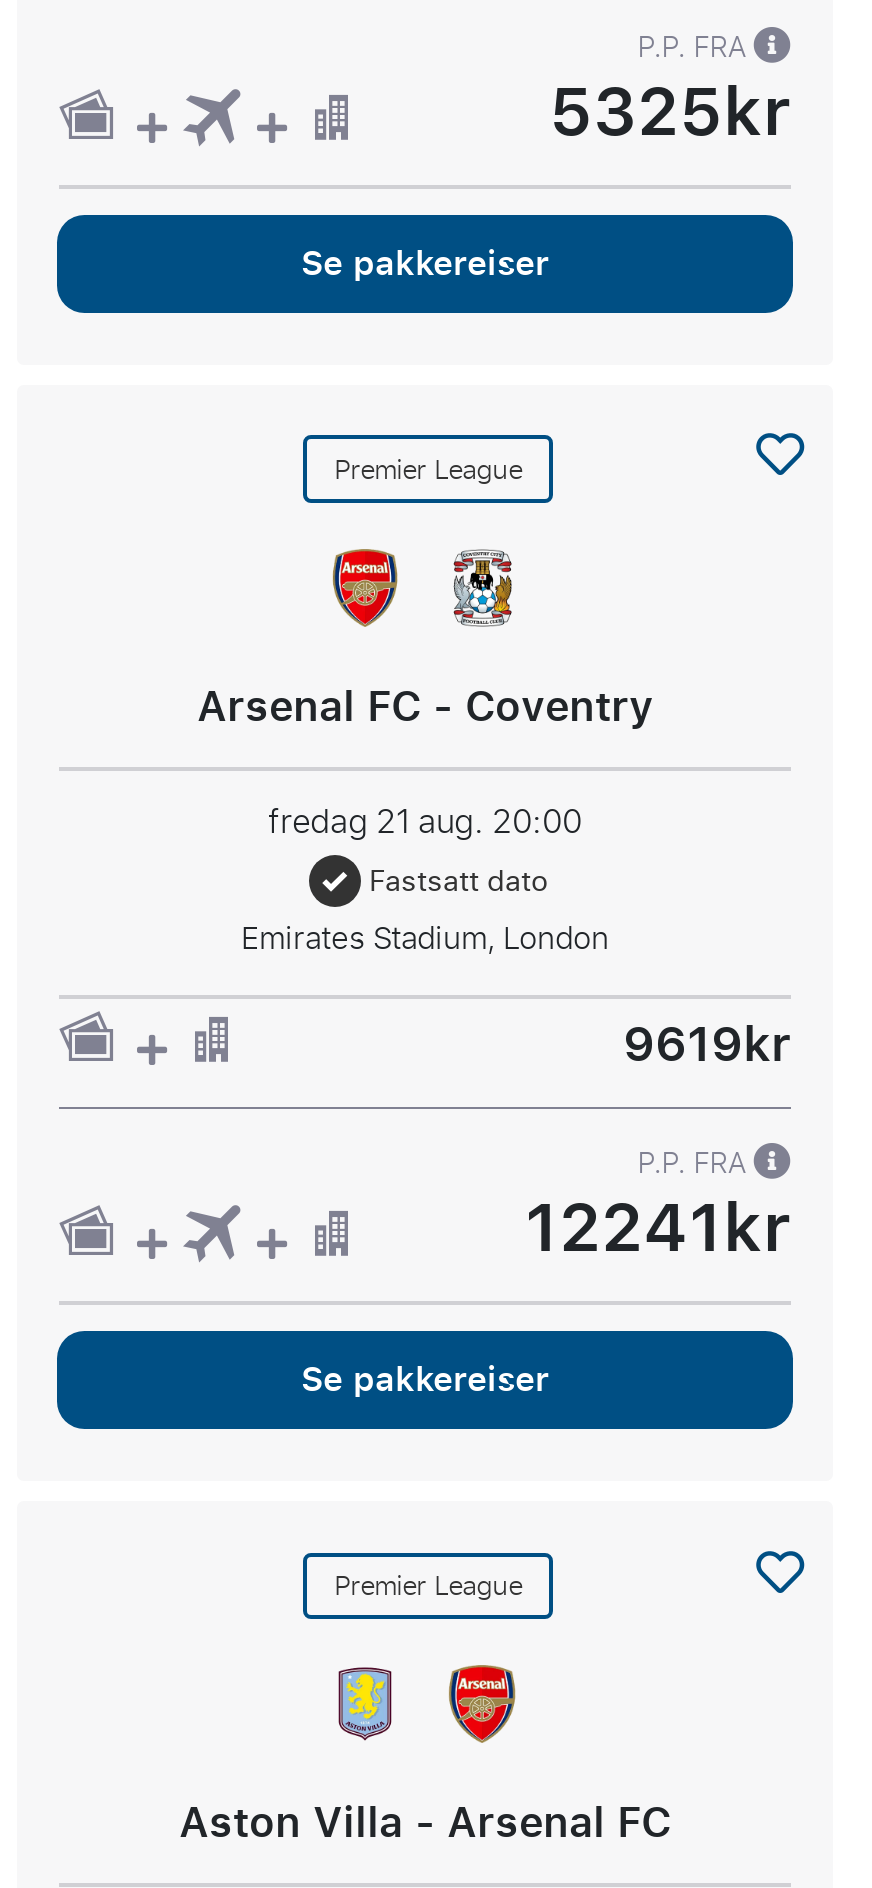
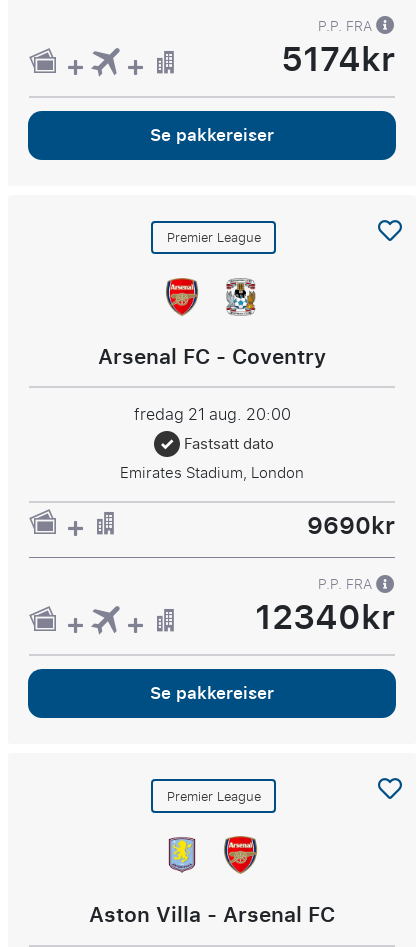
[549,51,791,175] 5325kr -> [281,28,395,90] 5174kr
[623,1001,791,1089] 9619kr -> [307,504,395,548] 9690kr
[525,1167,791,1291] 12241kr -> [255,587,395,649] 12340kr

